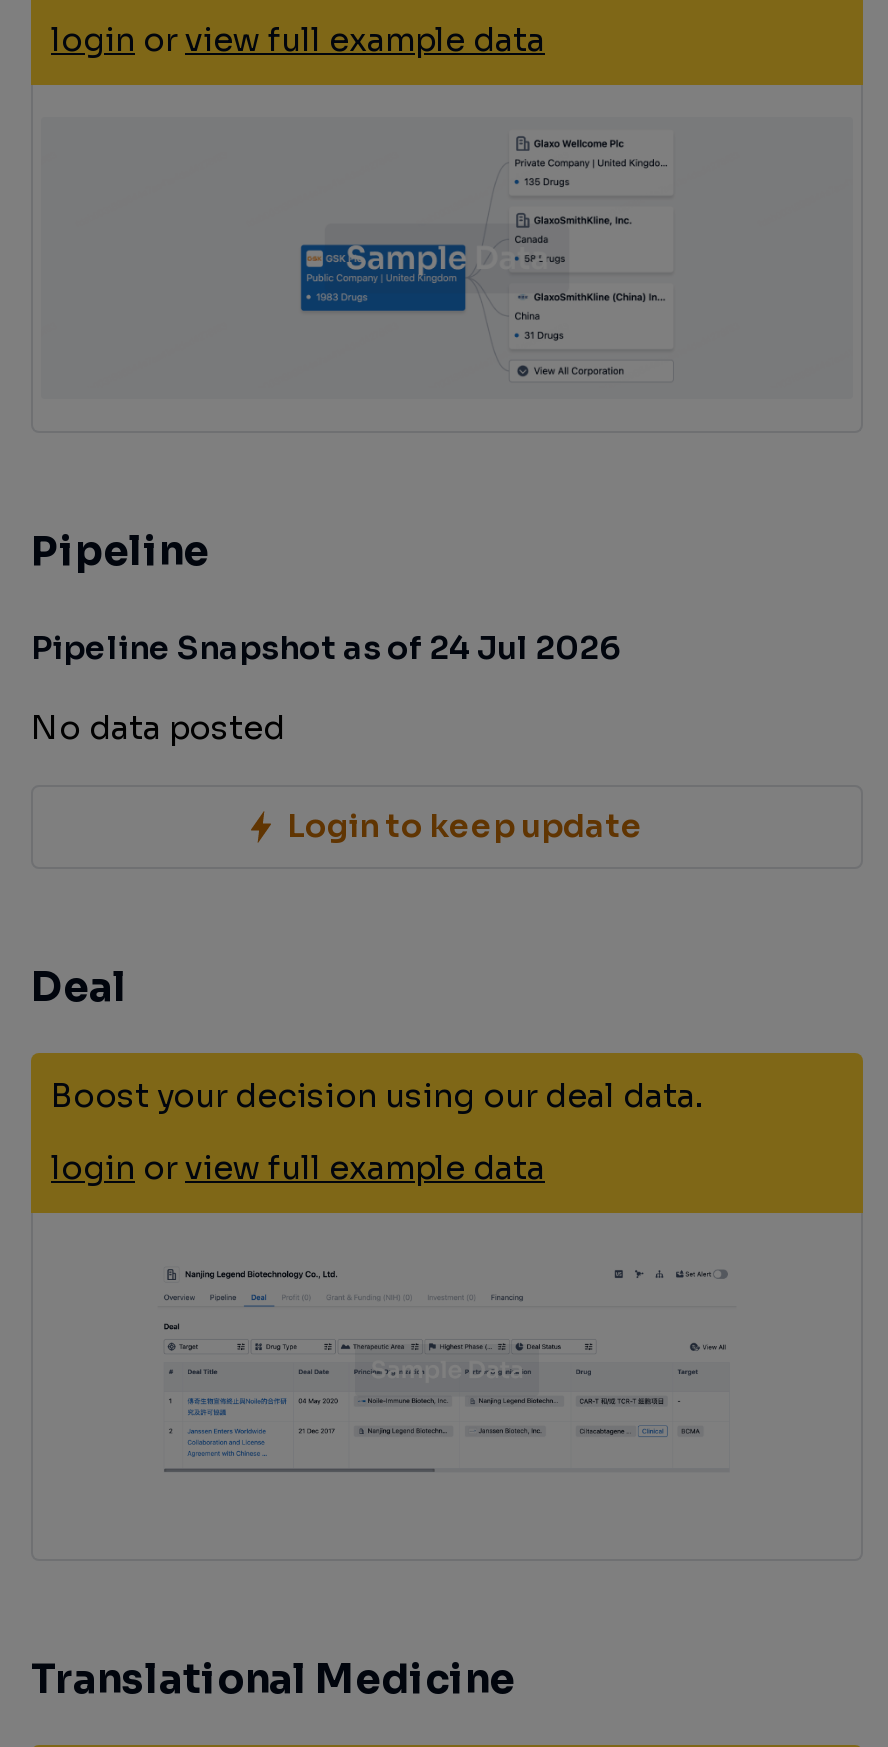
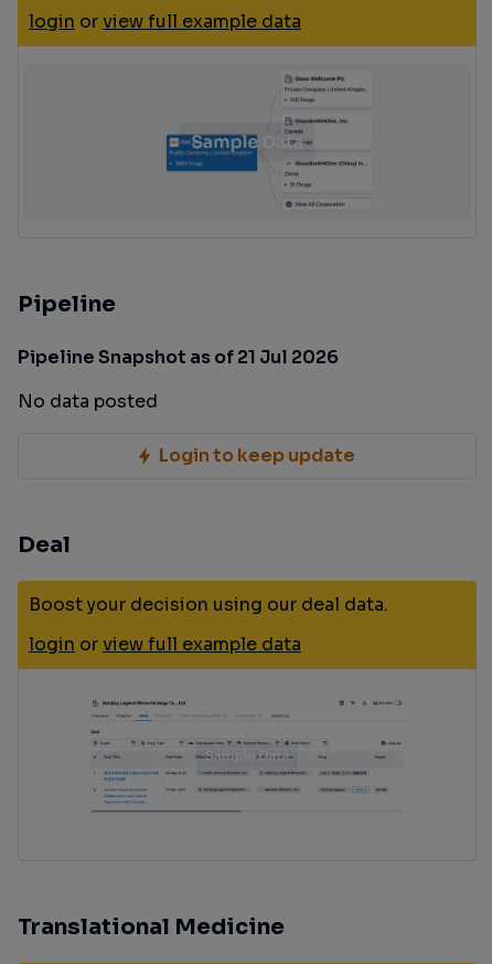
[31,627,621,669] Pipeline Snapshot as of 24 Jul 2026 -> [18,346,339,369] Pipeline Snapshot as of 21 Jul 2026

